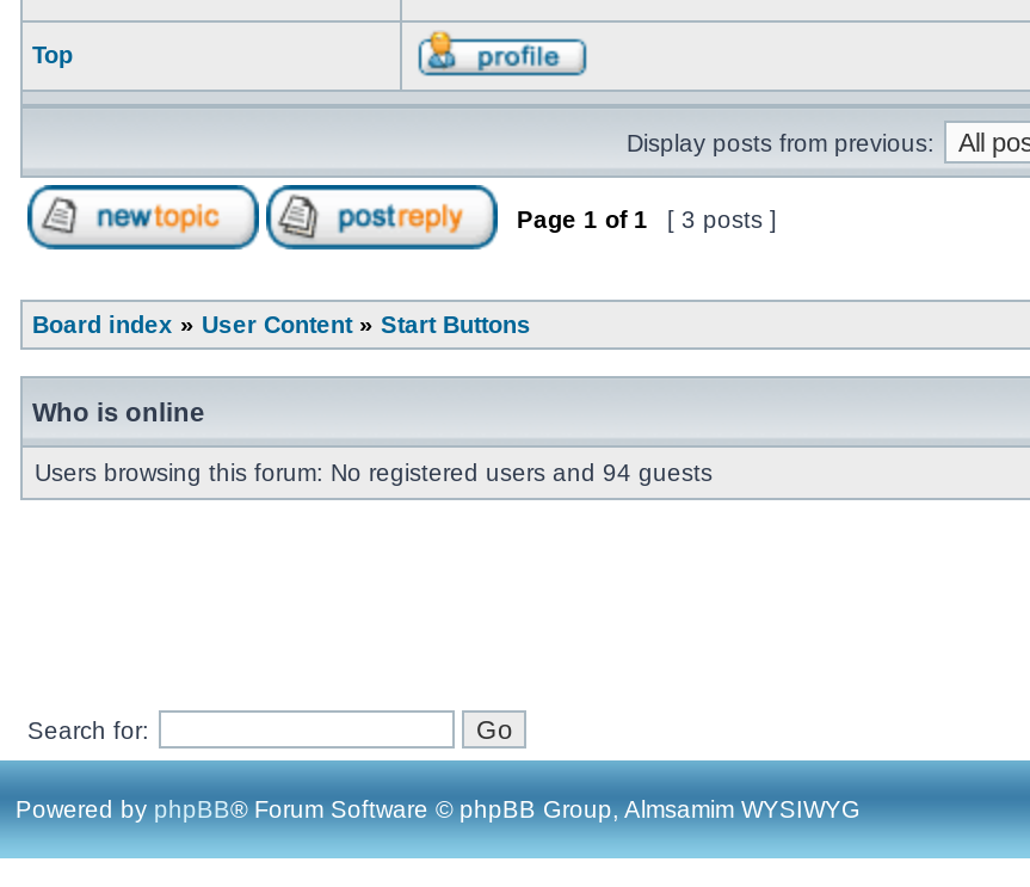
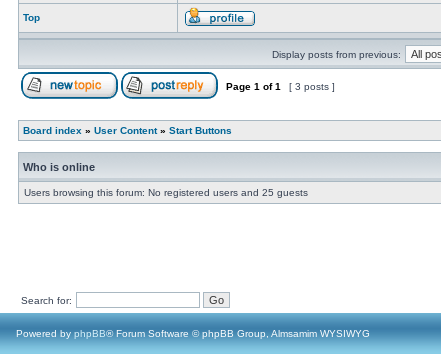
[35,460,713,486] Users browsing this forum: No registered users and 94 guests -> [24,187,308,198] Users browsing this forum: No registered users and 25 guests

